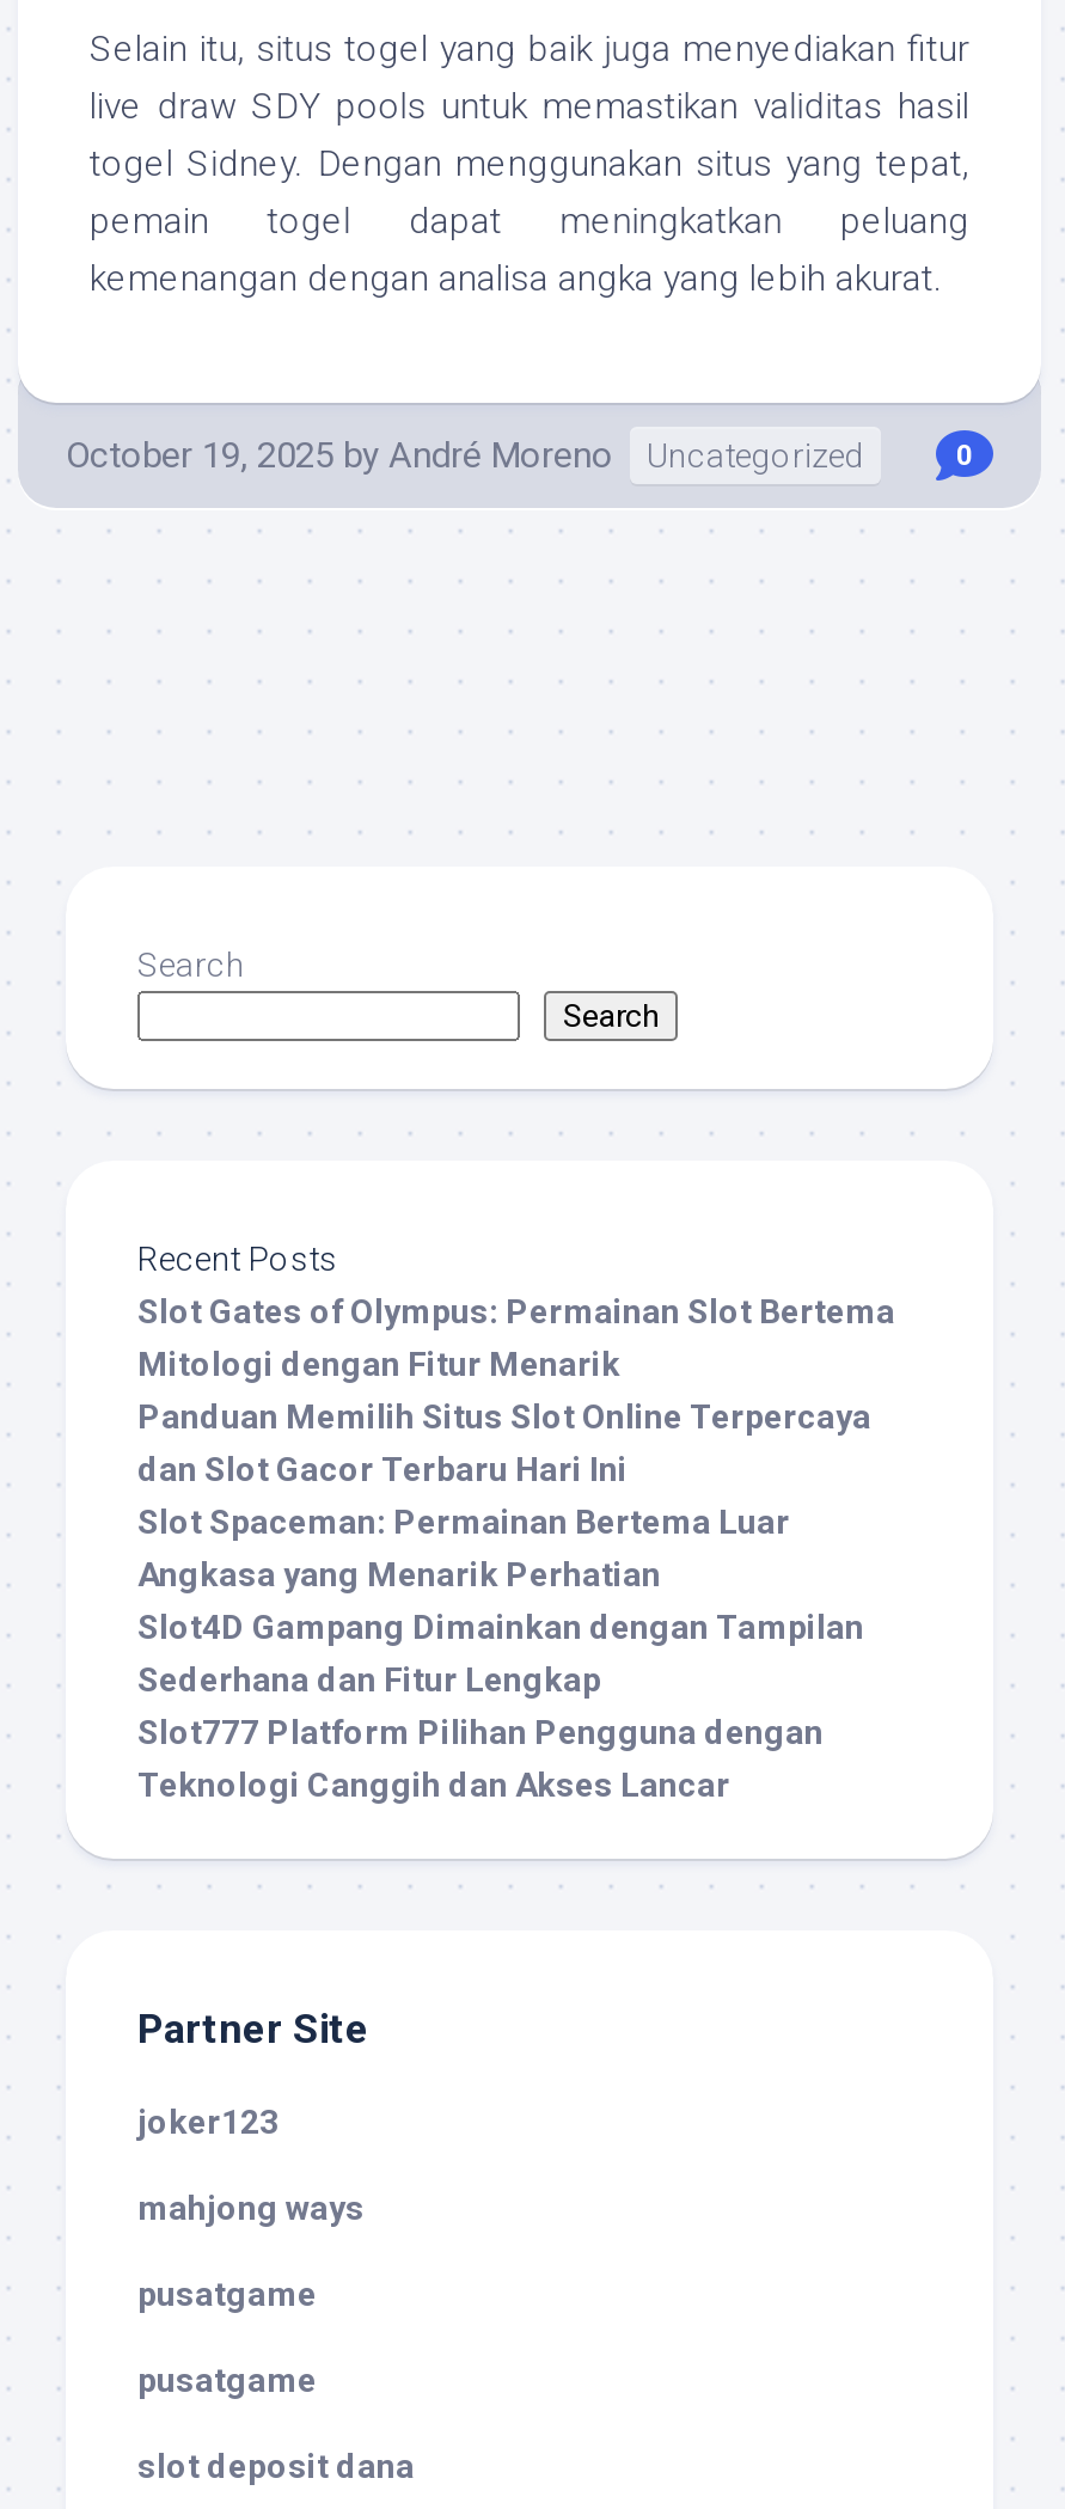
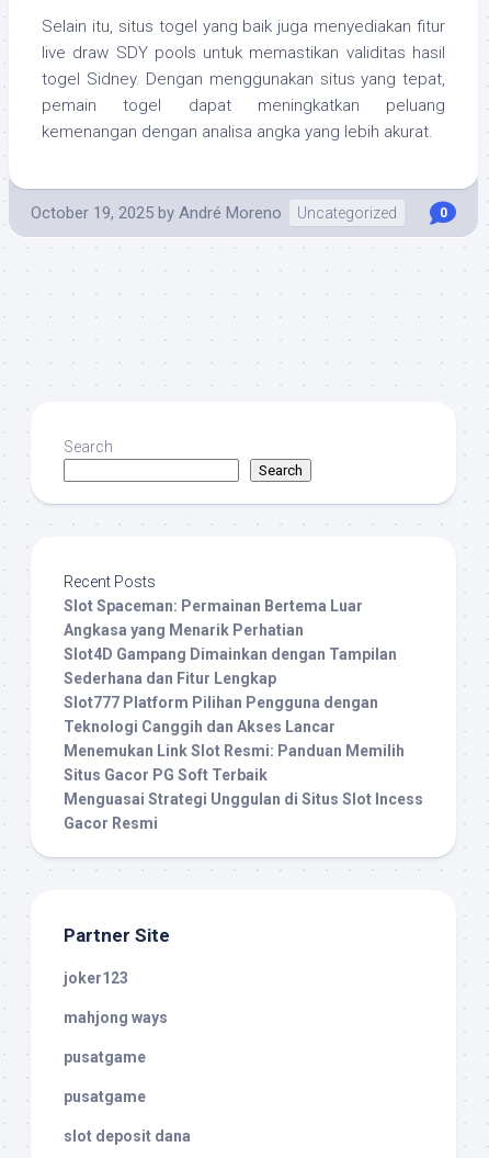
[137,1292,895,1488] Slot Gates of Olympus: Permainan Slot Bertema | Mitologi dengan Fitur Menarik | Panduan Memilih Situs Slot Online Terpercaya | dan Slot Gacor Terbaru Hari Ini -> none
moved [137,1503,864,1804] -> [64,597,397,735]: Slot Spaceman: Permainan Bertema Luar | Angkasa yang Menarik Perhatian | Slot4D Gampang Dimainkan dengan Tampilan | Sederhana dan Fitur Lengkap | Slot777 Platform Pilihan Pengguna dengan | Teknologi Canggih dan Akses Lancar
none -> [64,742,423,832] Menemukan Link Slot Resmi: Panduan Memilih | Situs Gacor PG Soft Terbaik | Menguasai Strategi Unggulan di Situs Slot Incess | Gacor Resmi

